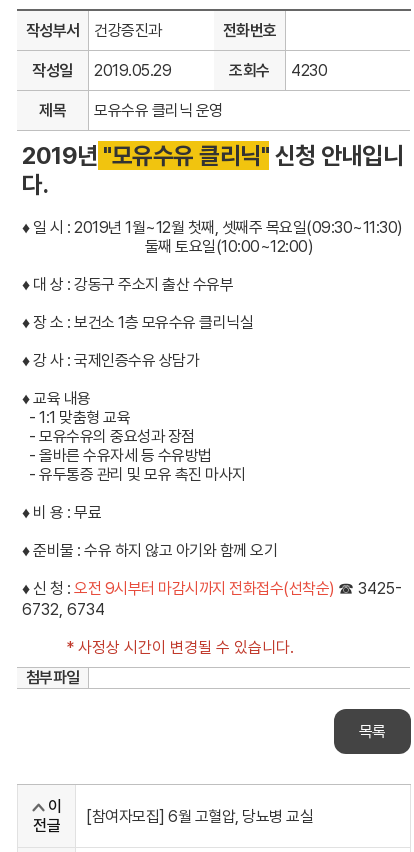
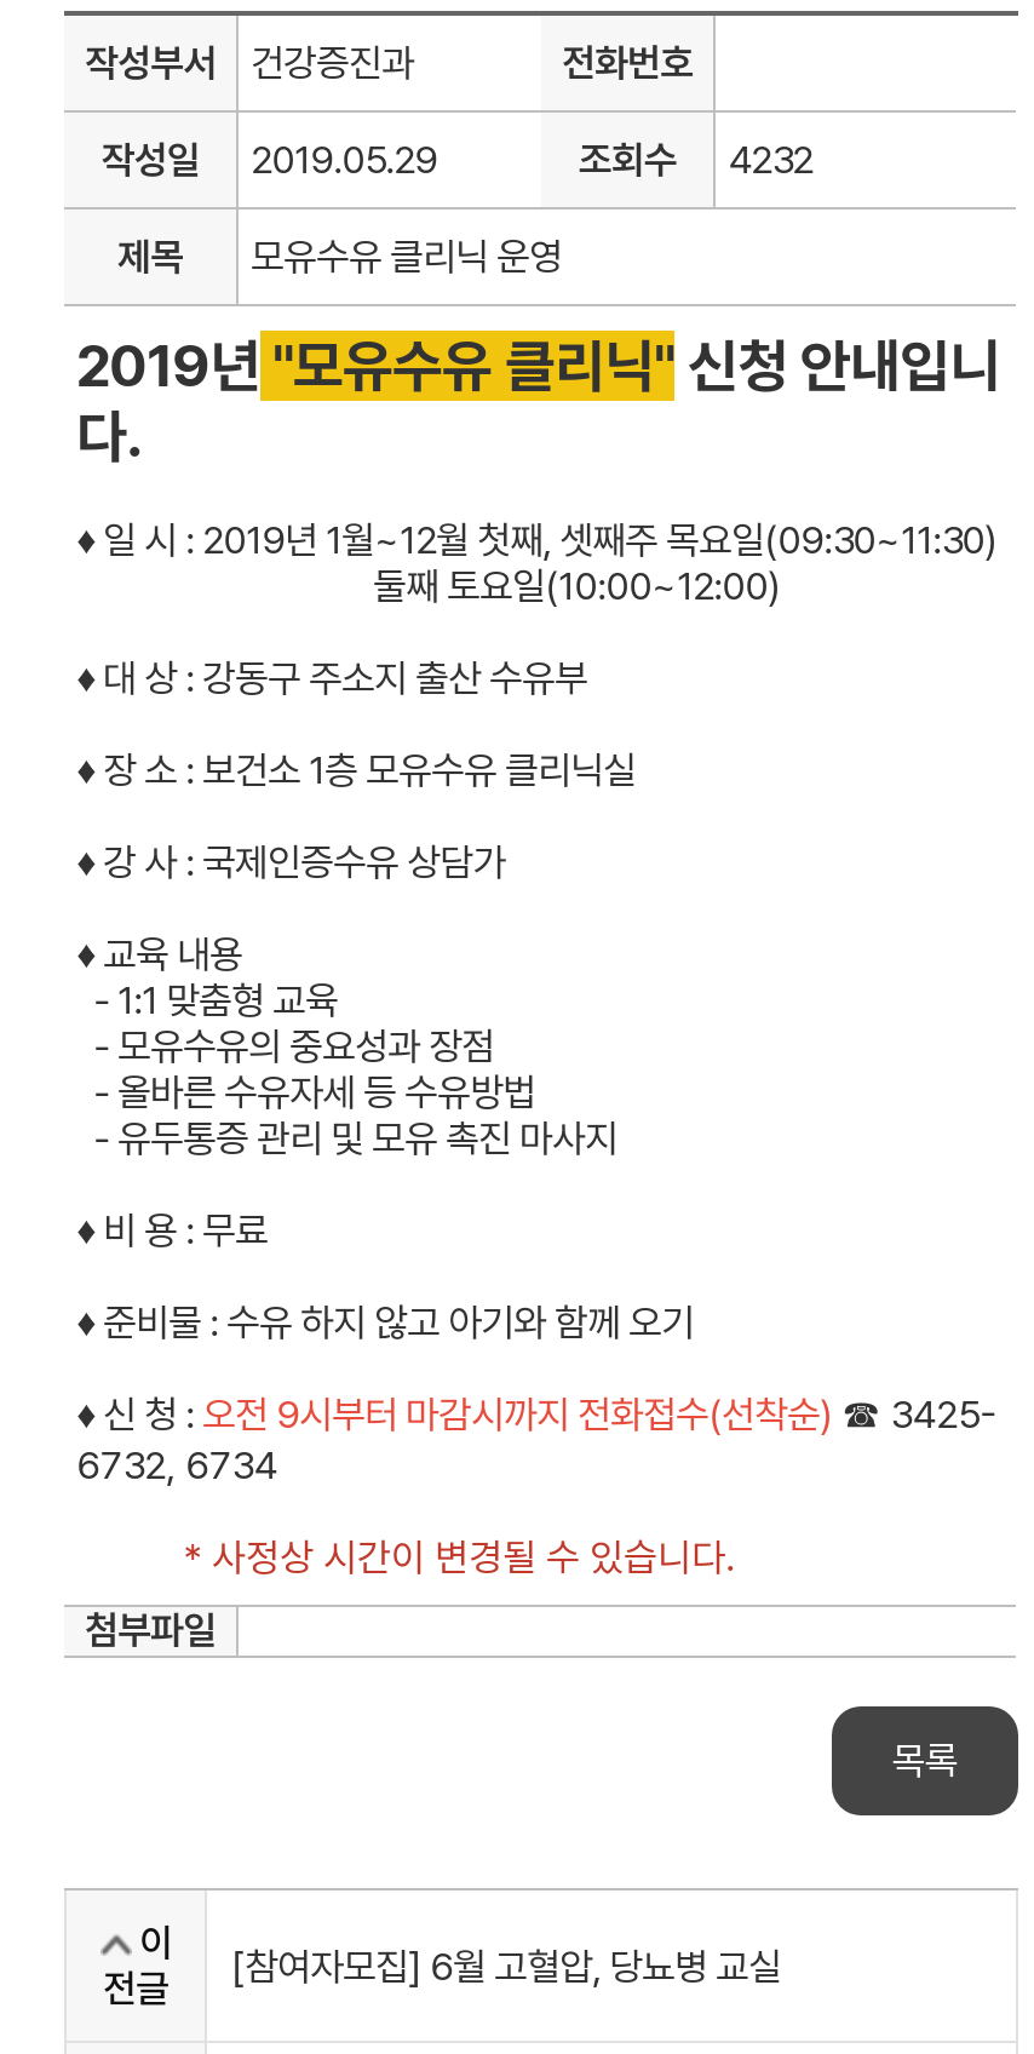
[229,61,327,80] 조회수 4230 -> [578,137,813,183] 조회수 4232

